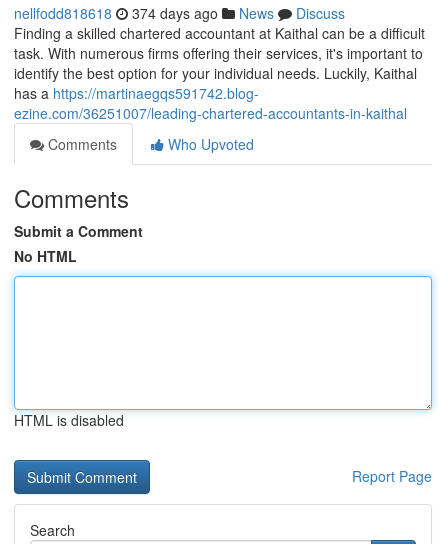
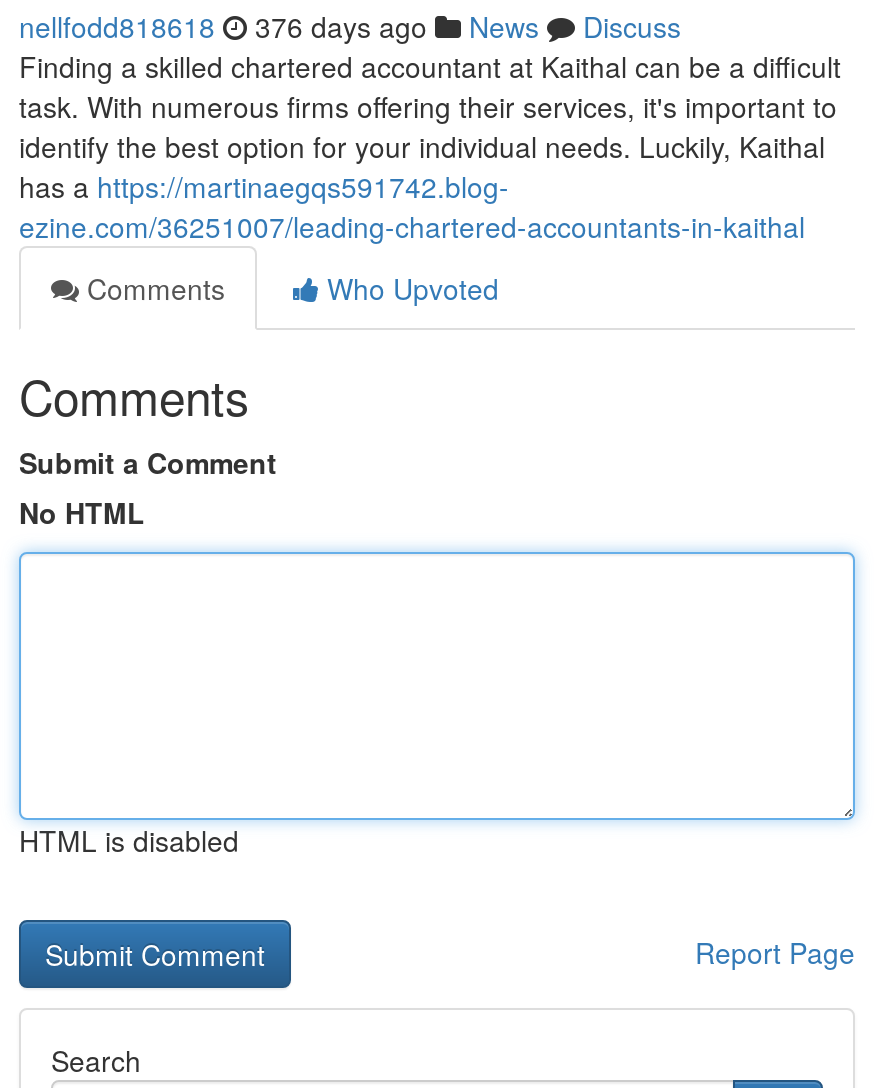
[14,3,345,23] nellfodd818618 374 days ago News Discuss -> [19,6,681,46] nellfodd818618 376 days ago News Discuss

